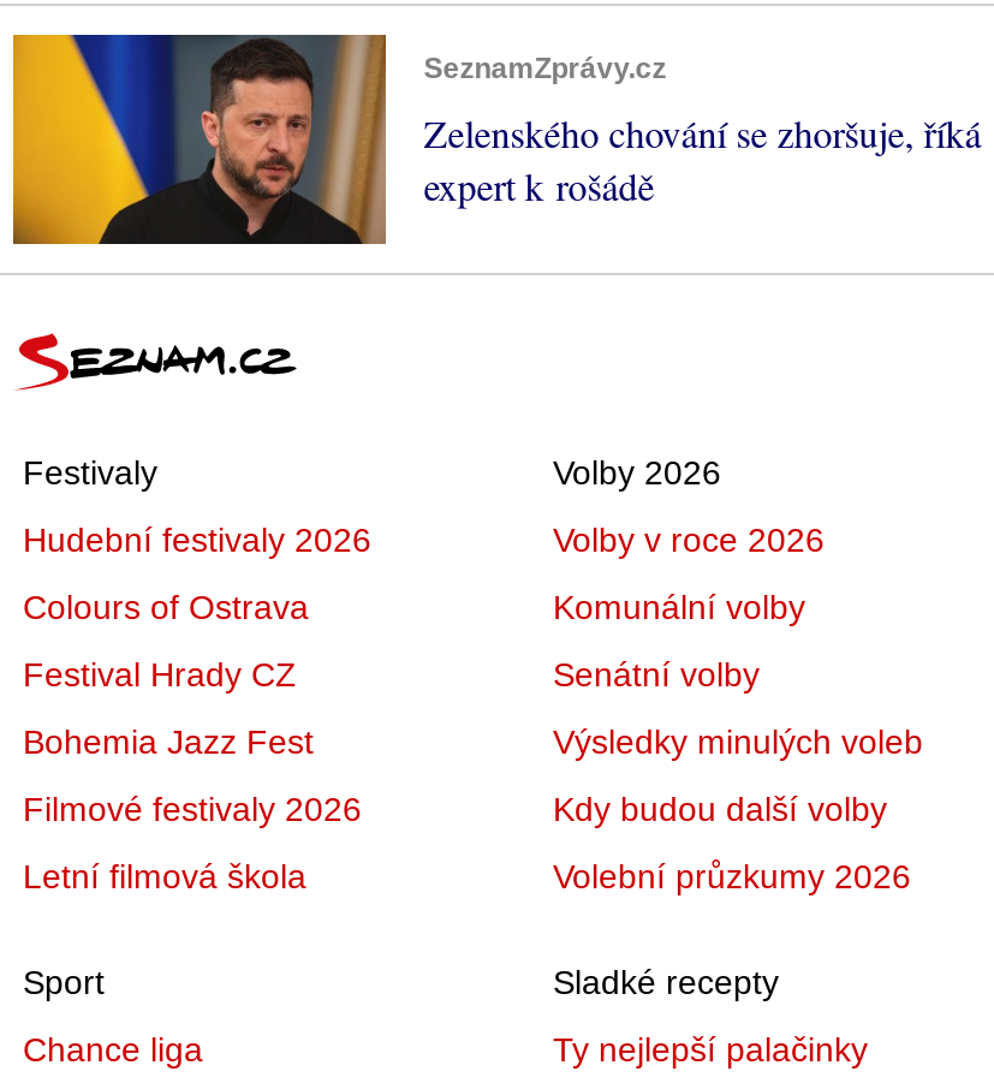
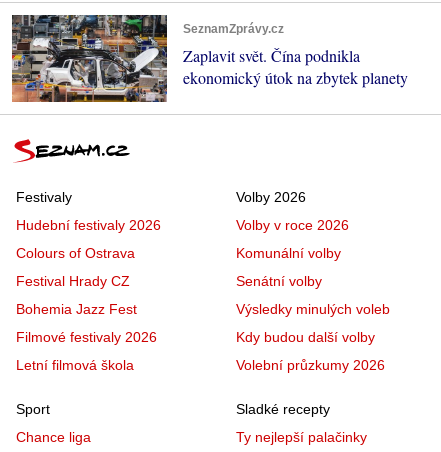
[11,31,981,248] [image] | Zelenského chování se zhoršuje, říká | expert k rošádě -> [11,14,408,103] [image] | Zaplavit svět. Čína podnikla | ekonomický útok na zbytek planety

